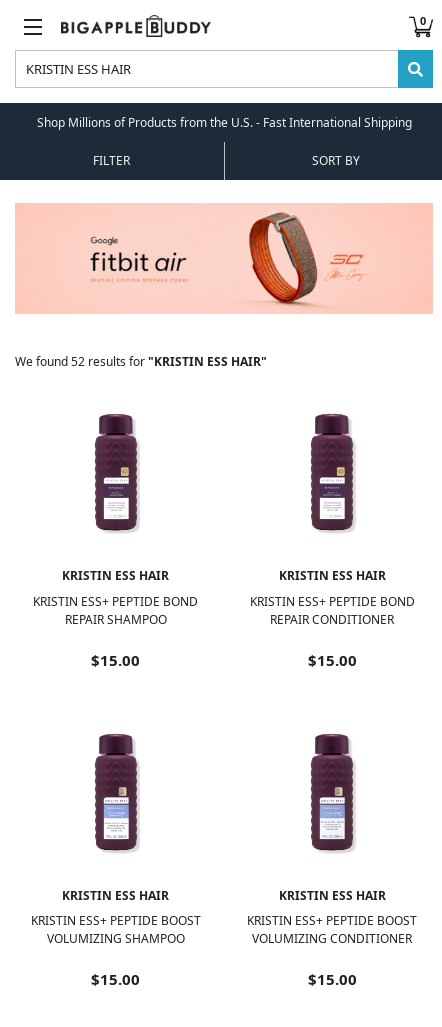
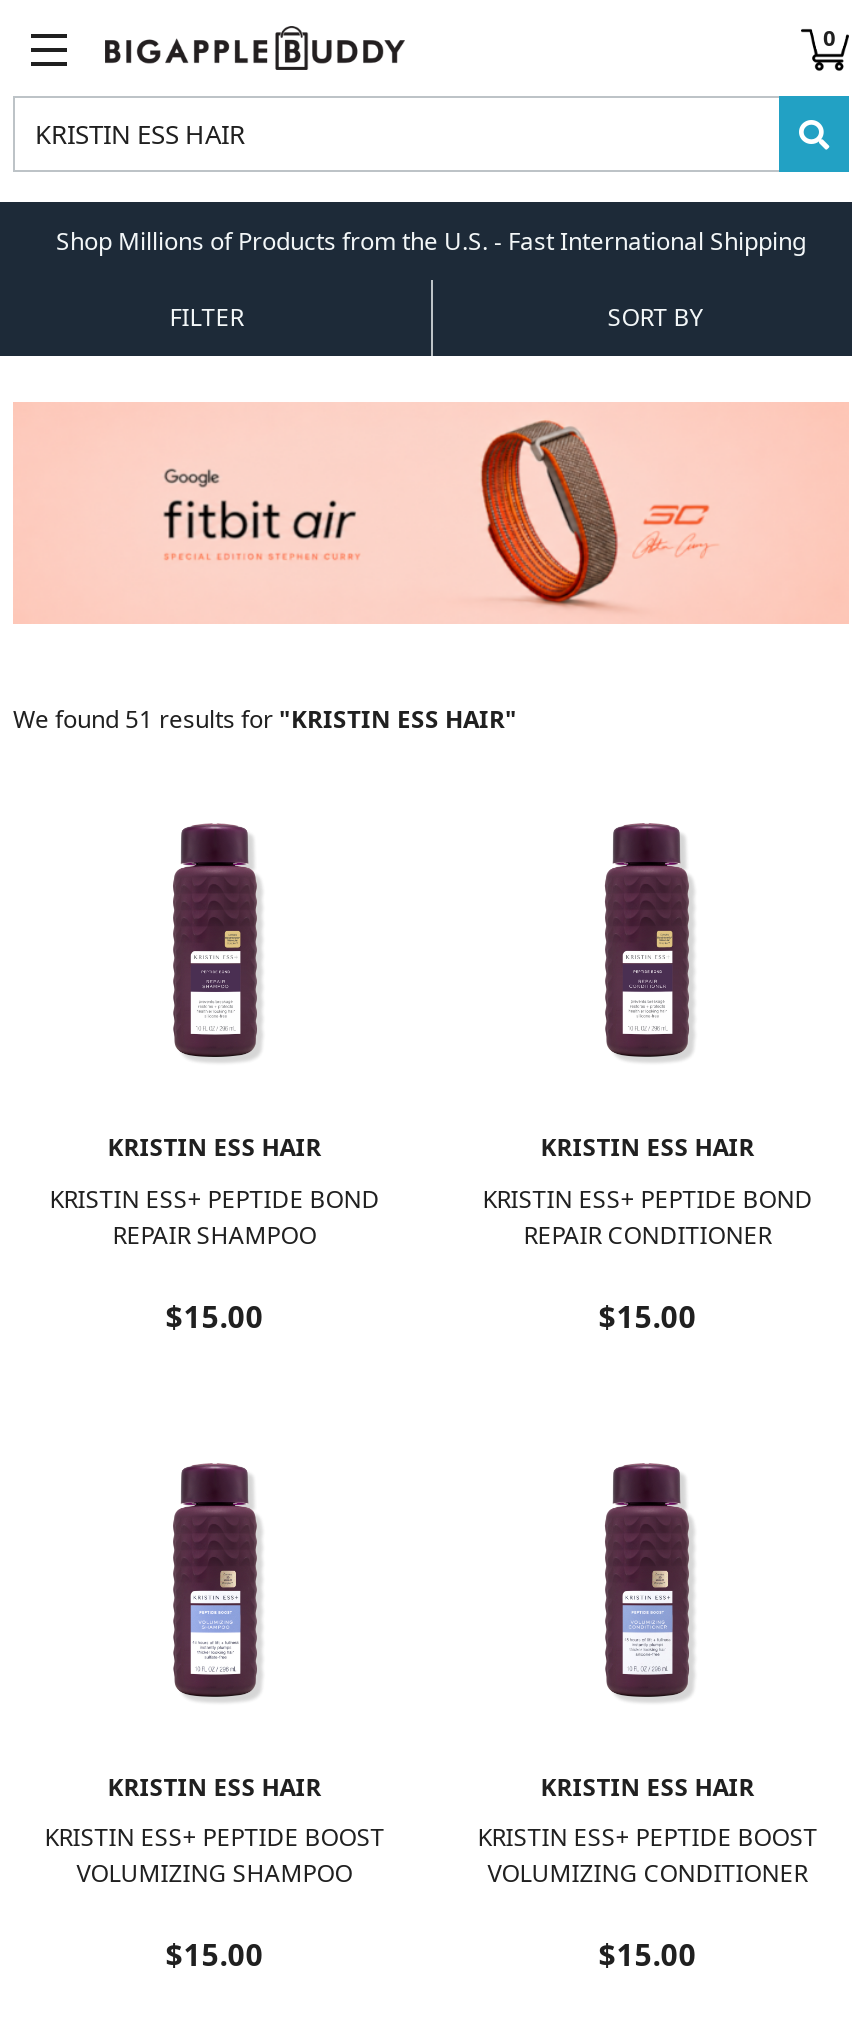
[15,353,267,370] We found 52 results for "KRISTIN ESS HAIR" -> [13,703,517,737] We found 51 results for "KRISTIN ESS HAIR"

